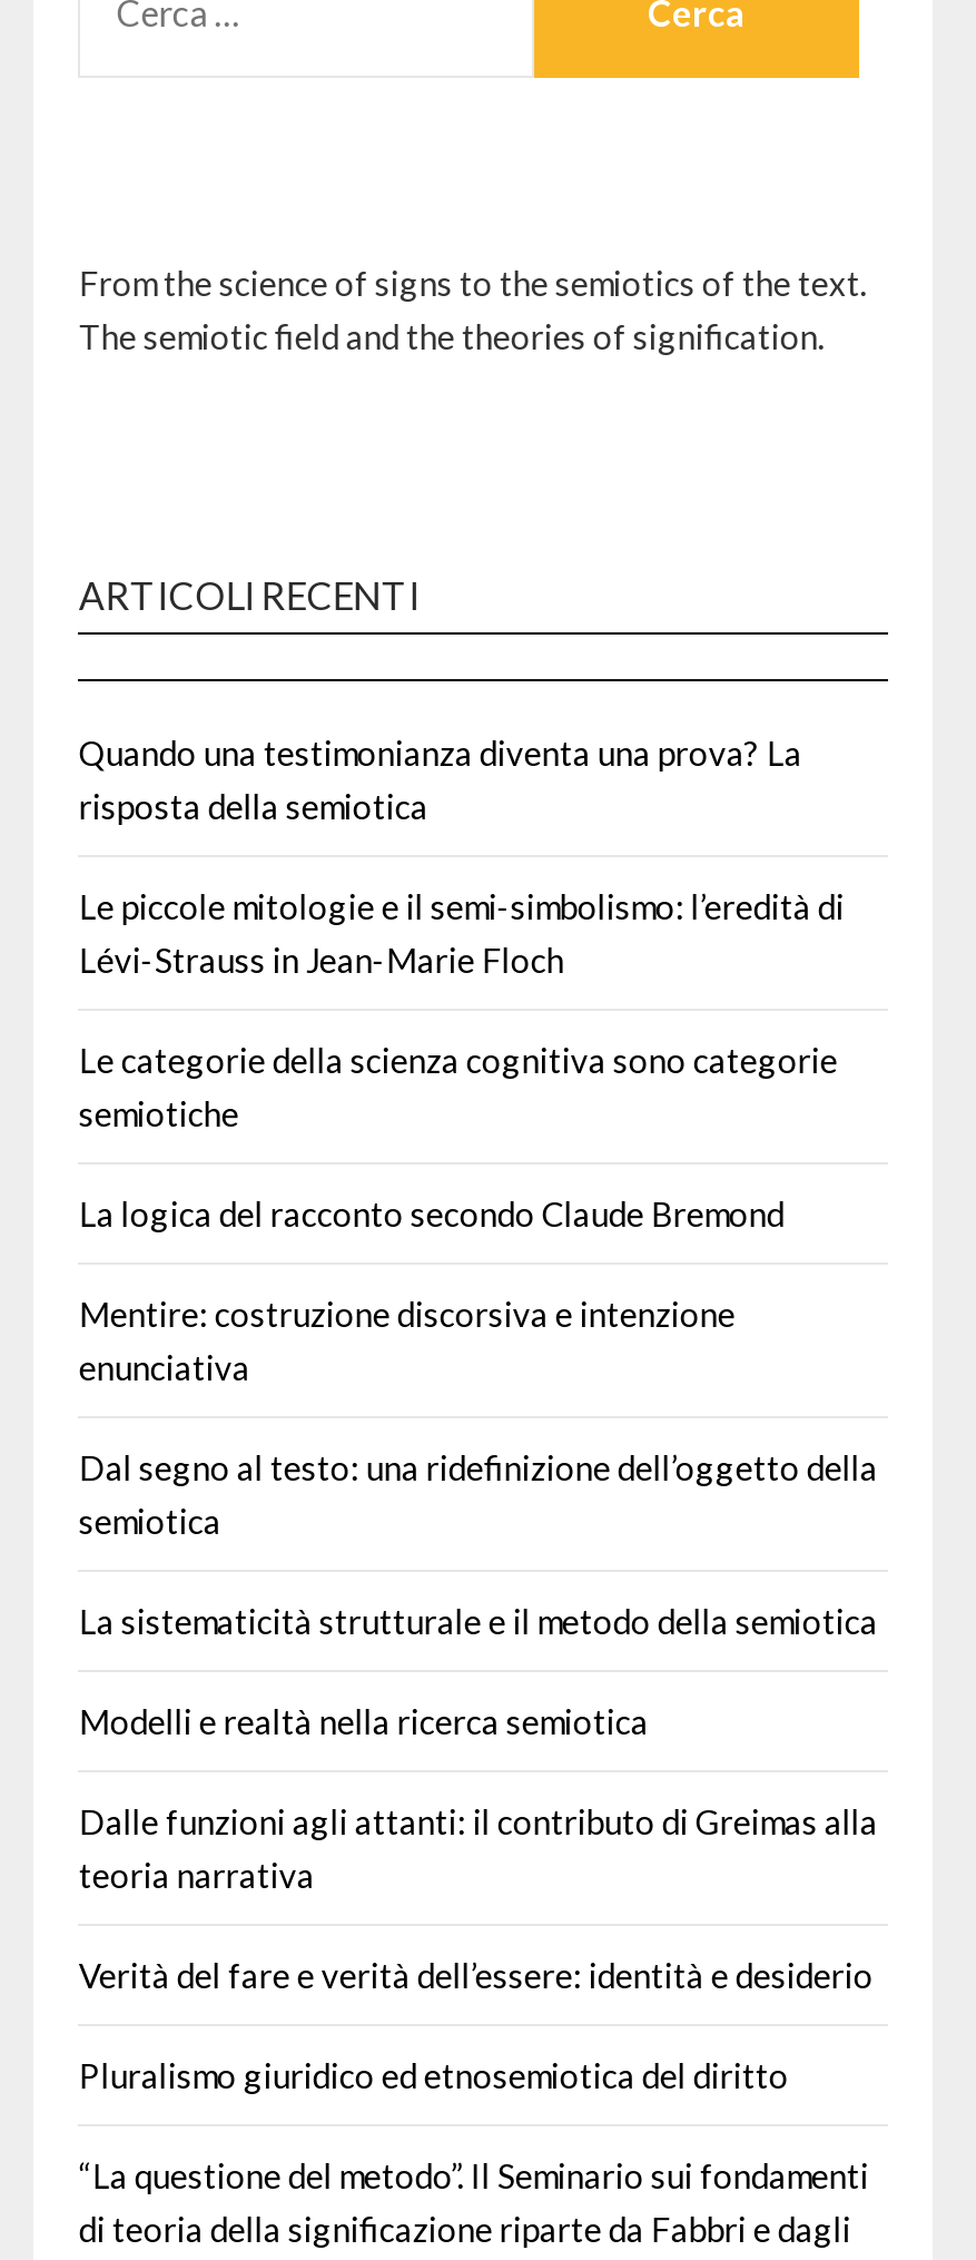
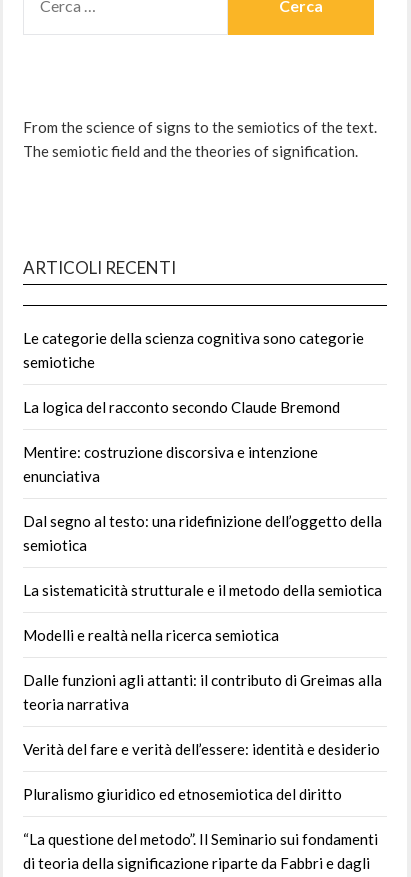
[79,732,844,979] Quando una testimonianza diventa una prova? La | risposta della semiotica | Le piccole mitologie e il semi-simbolismo: l’eredità di | Lévi-Strauss in Jean-Marie Floch -> none

